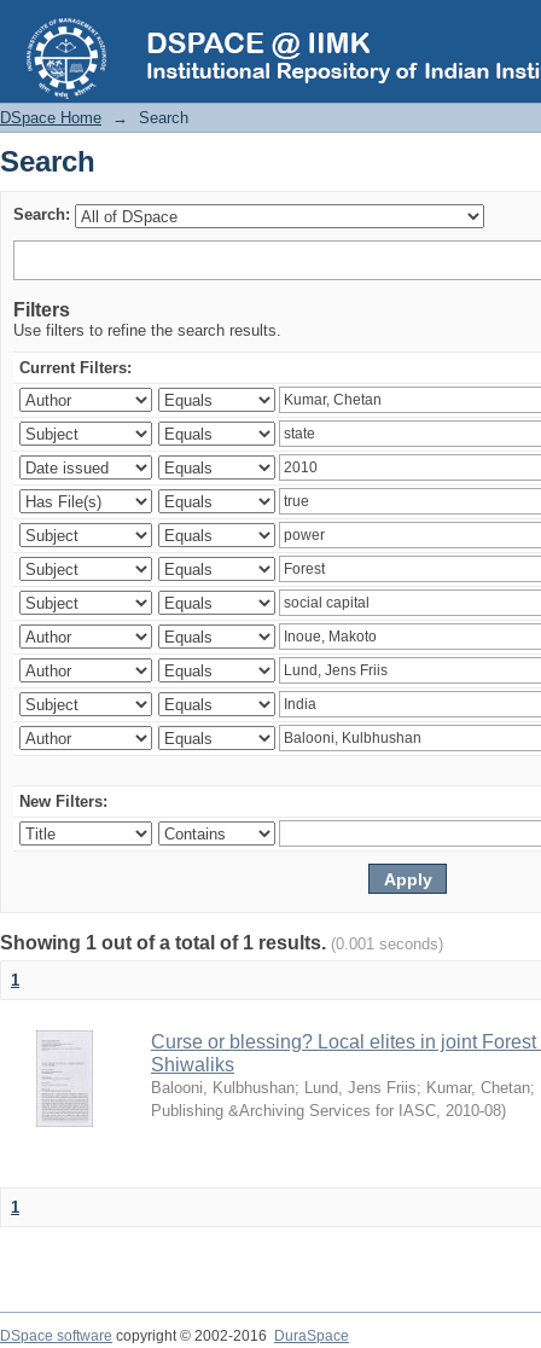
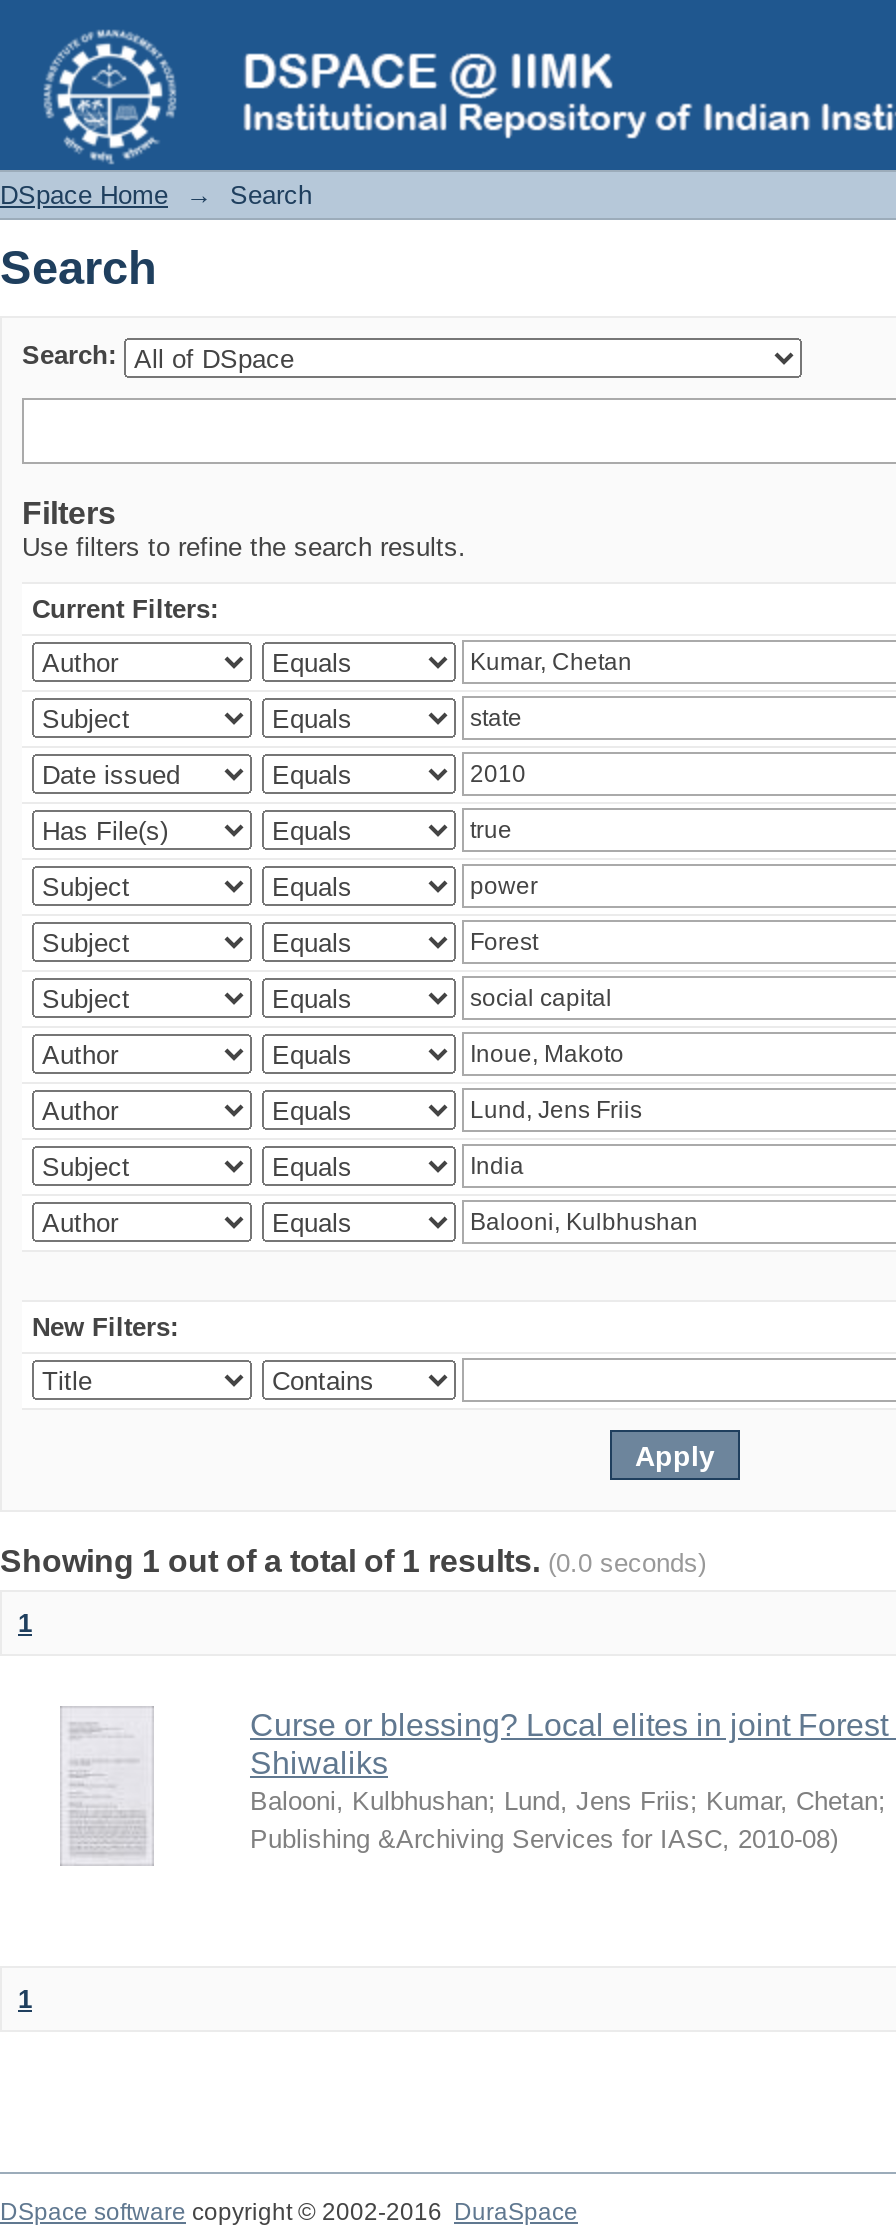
[0,932,443,953] Showing 1 out of a total of 1 results. (0.001 seconds) -> [0,1544,706,1578] Showing 1 out of a total of 1 results. (0.0 seconds)

